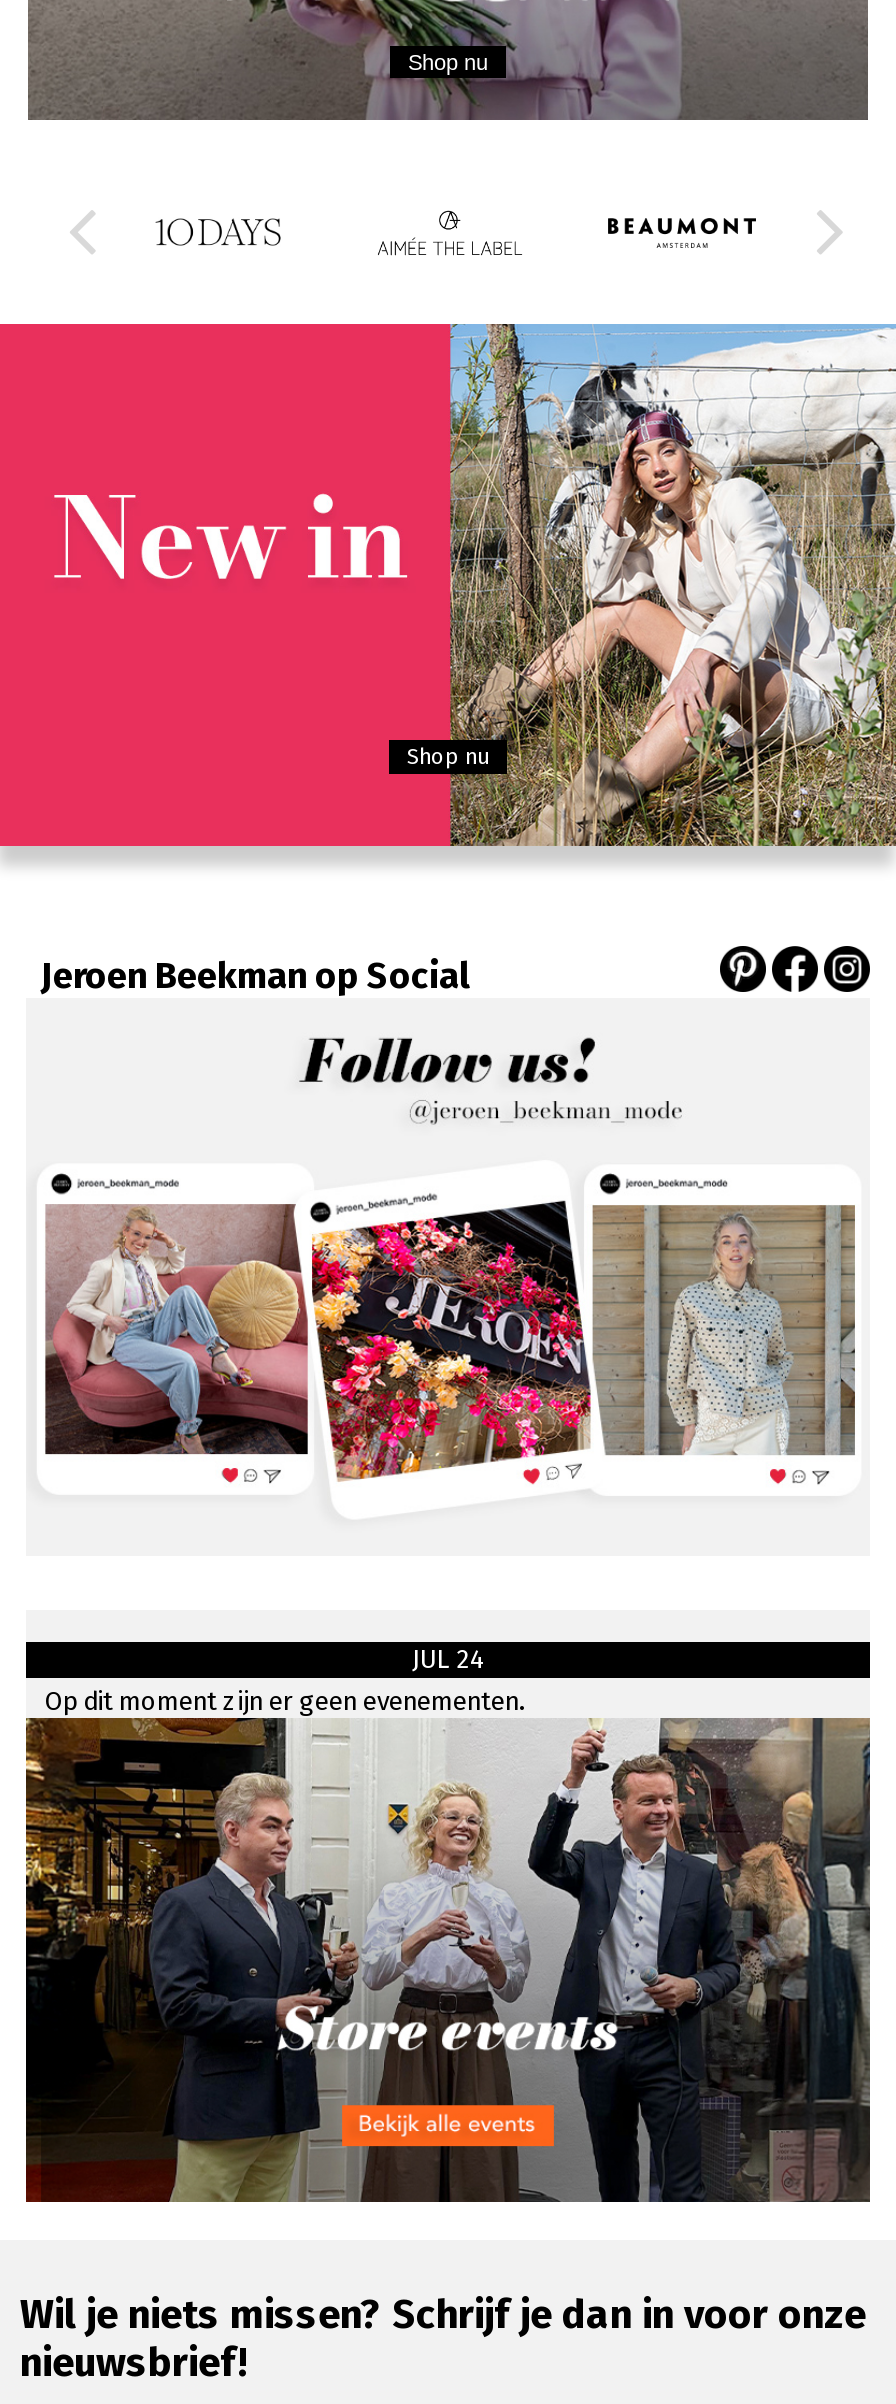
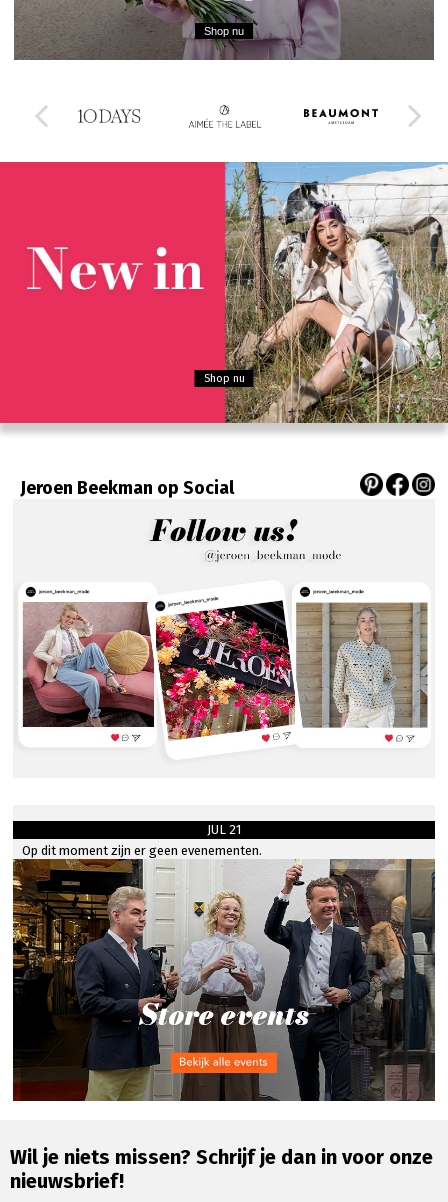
[412,1645,484,1675] JUL 24 -> [207,822,241,837] JUL 21

